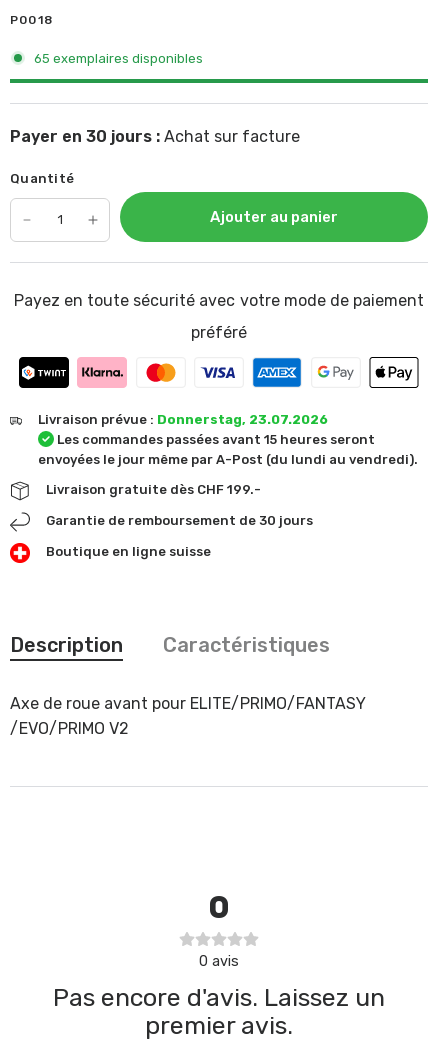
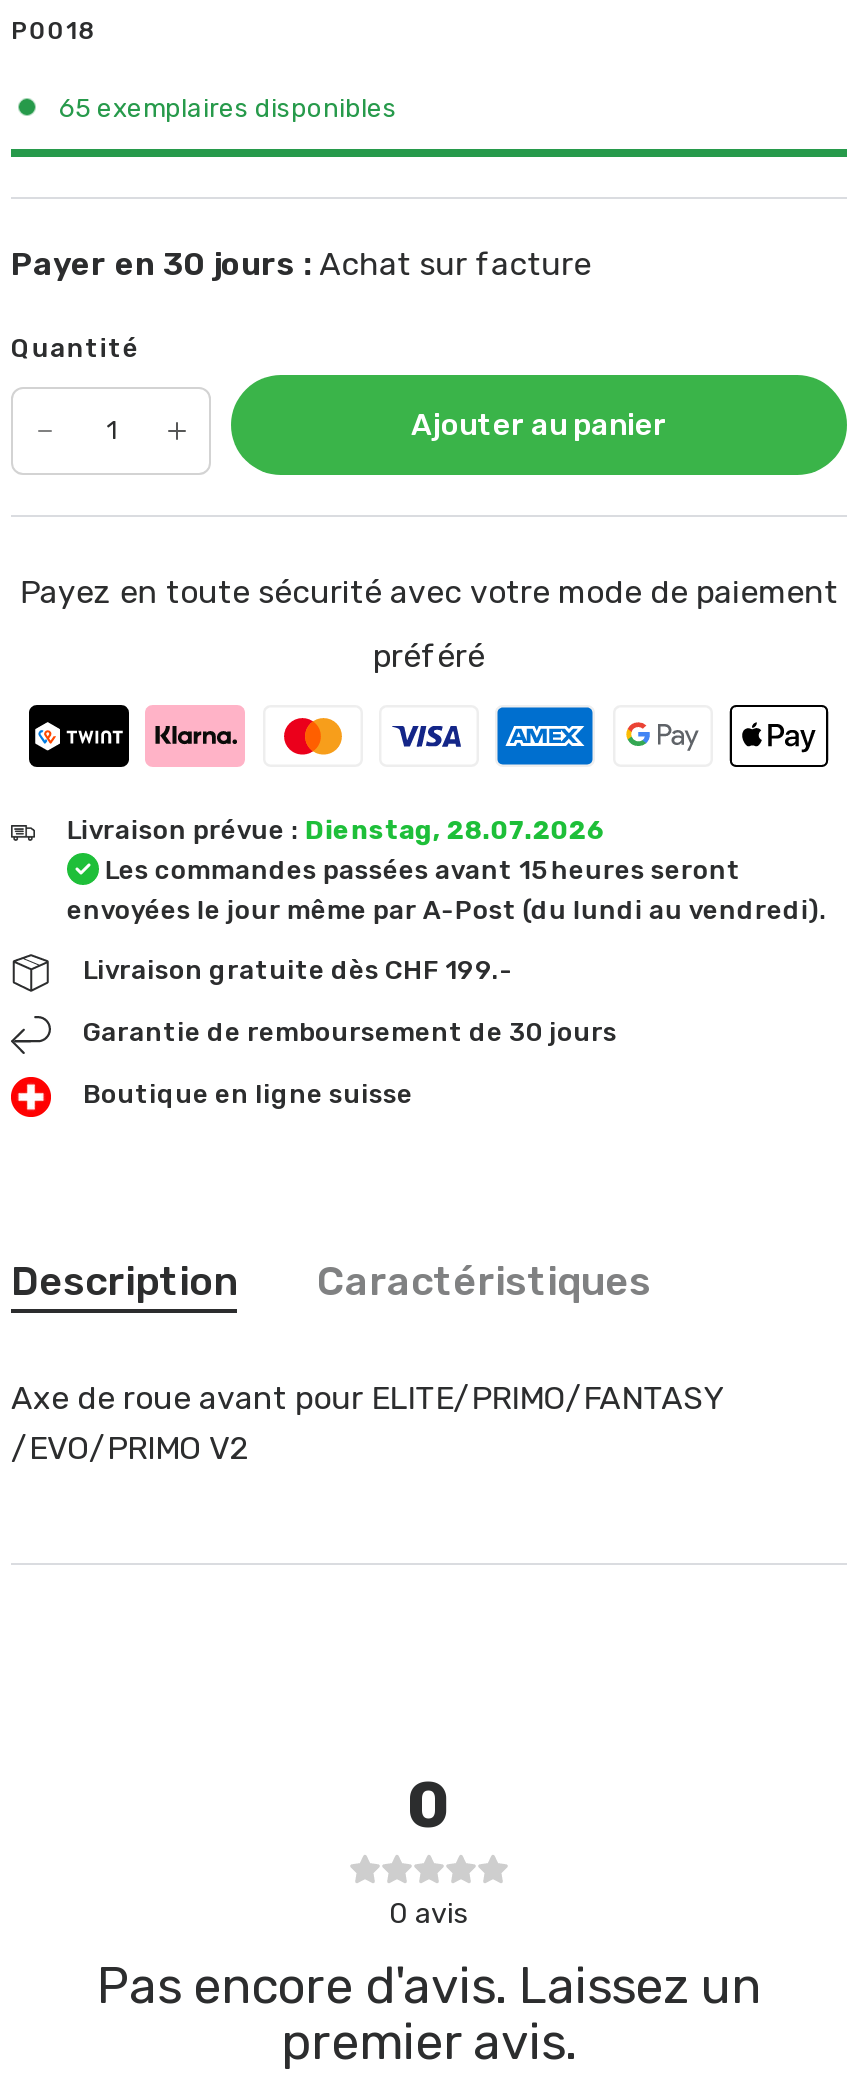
[38,412,328,427] Livraison prévue : Donnerstag, 23.07.2026 -> [67,815,605,845] Livraison prévue : Dienstag, 28.07.2026

